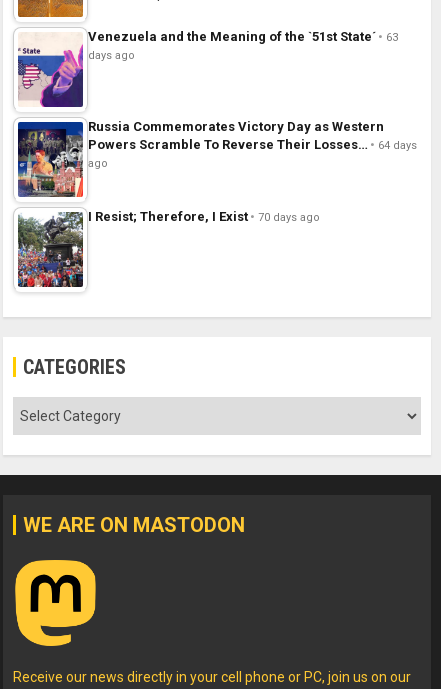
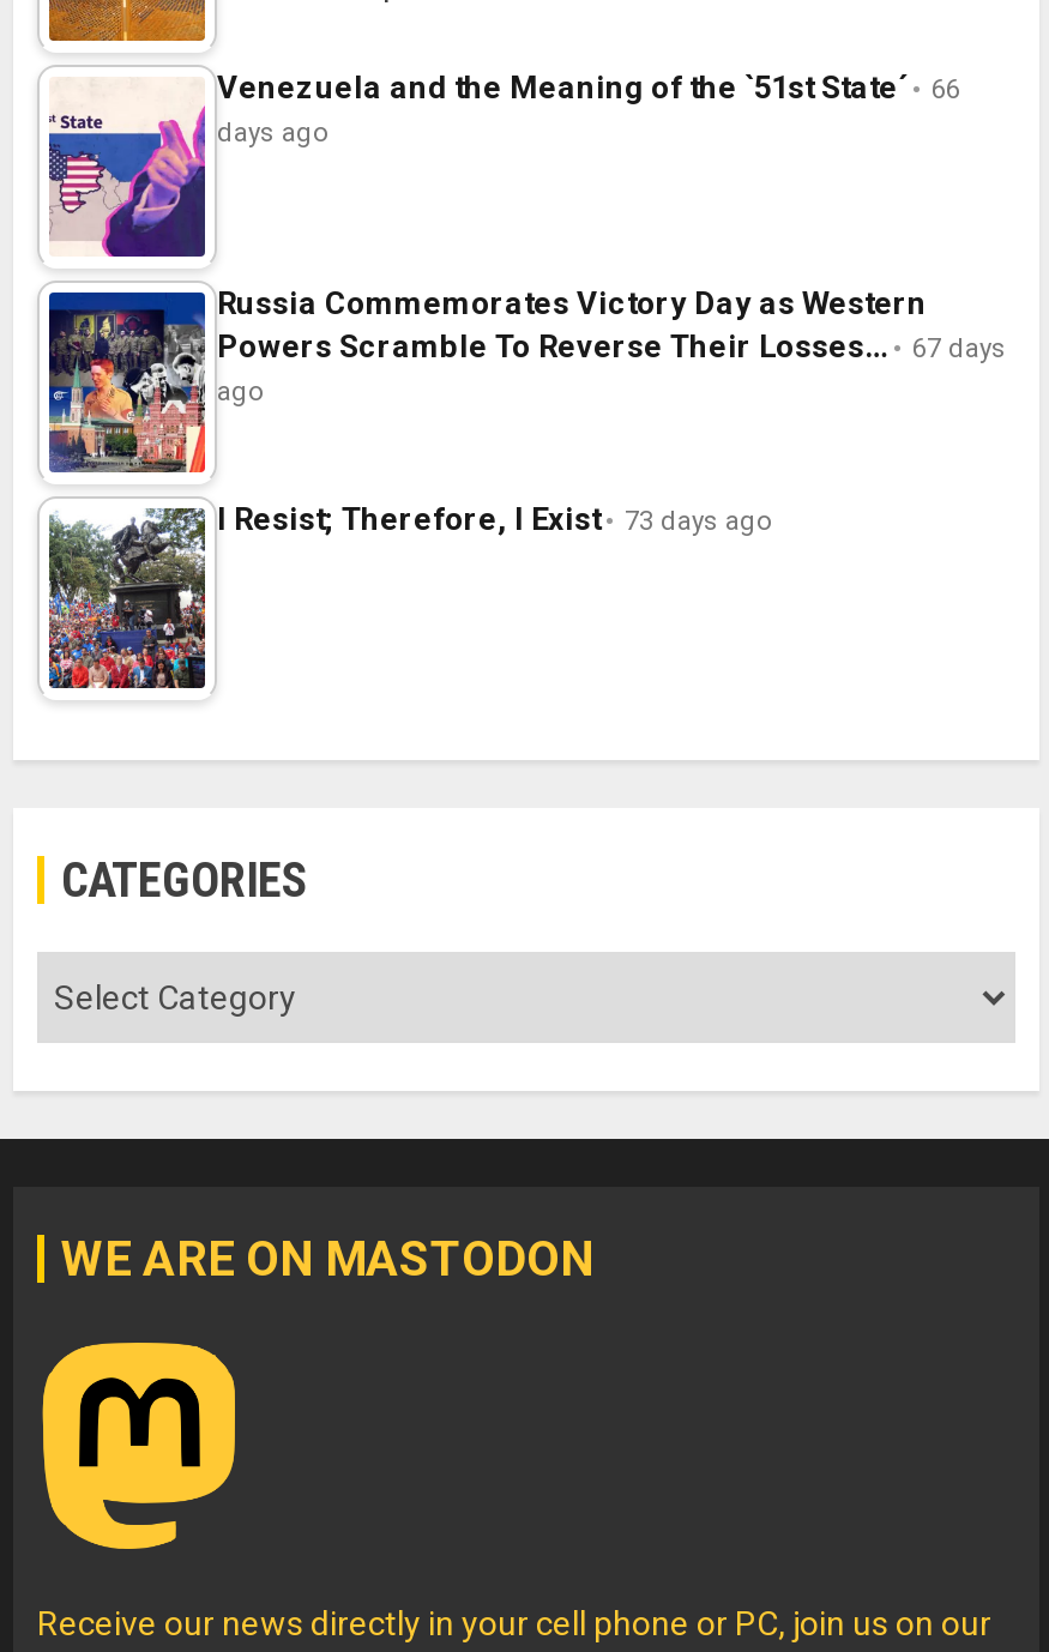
[88,29,398,44] Venezuela and the Meaning of the `51st State´ 63 -> [217,70,960,106] Venezuela and the Meaning of the `51st State´ 66
[88,137,417,152] Powers Scramble To Reverse Their Losses… 64 days -> [217,329,1006,365] Powers Scramble To Reverse Their Losses… 67 days
[88,209,320,224] I Resist; Therefore, I Exist 70 days ago -> [217,502,773,538] I Resist; Therefore, I Exist 73 days ago

